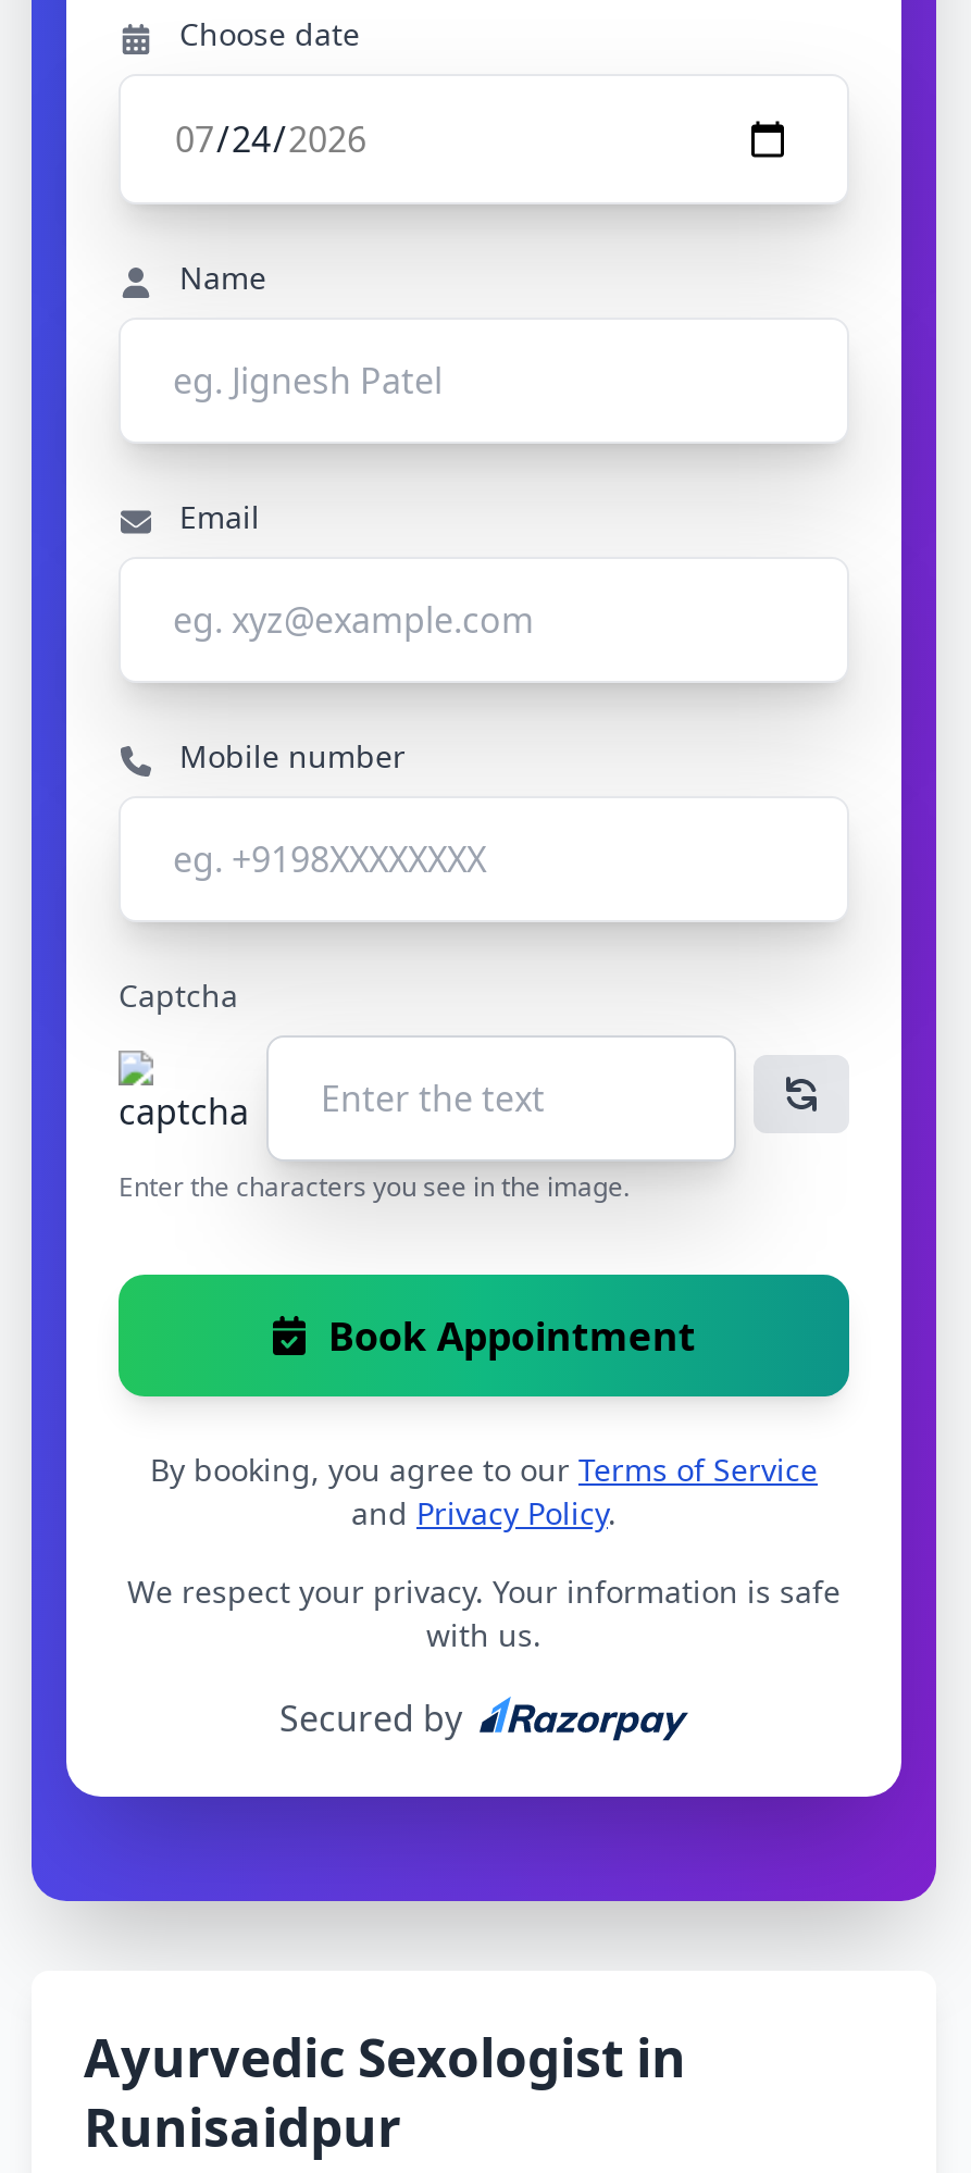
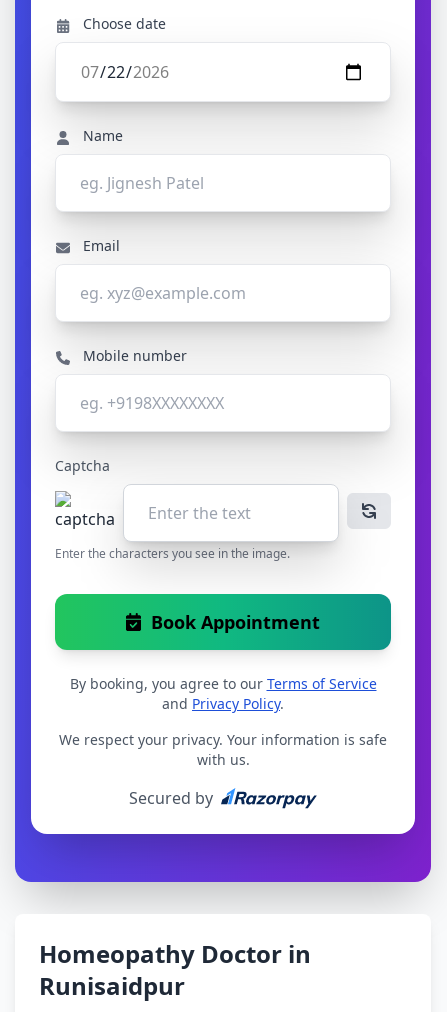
[84,2022,686,2093] Ayurvedic Sexologist in -> [39,937,311,970] Homeopathy Doctor in

